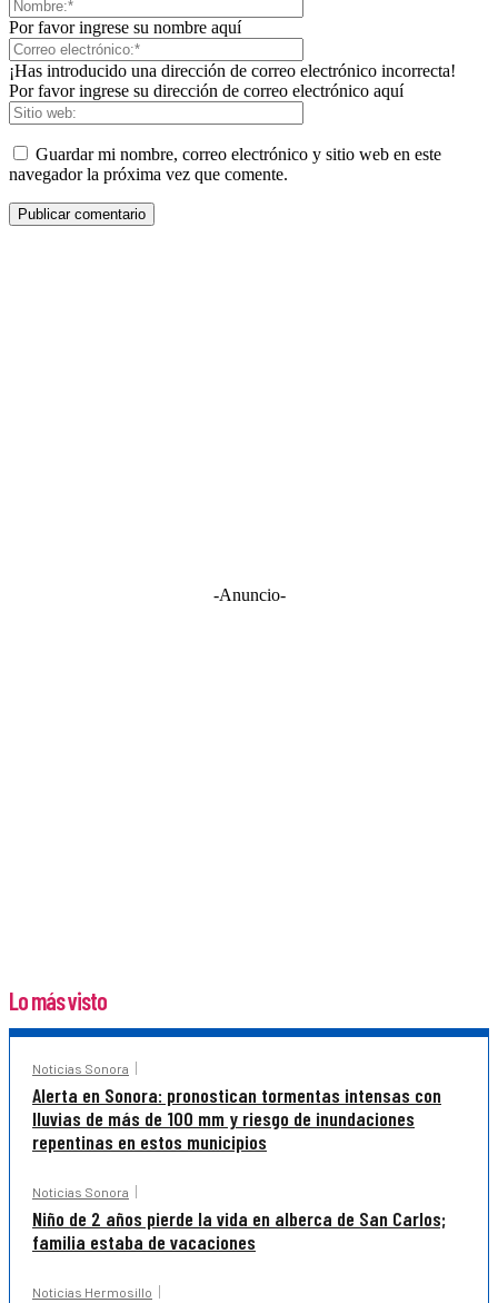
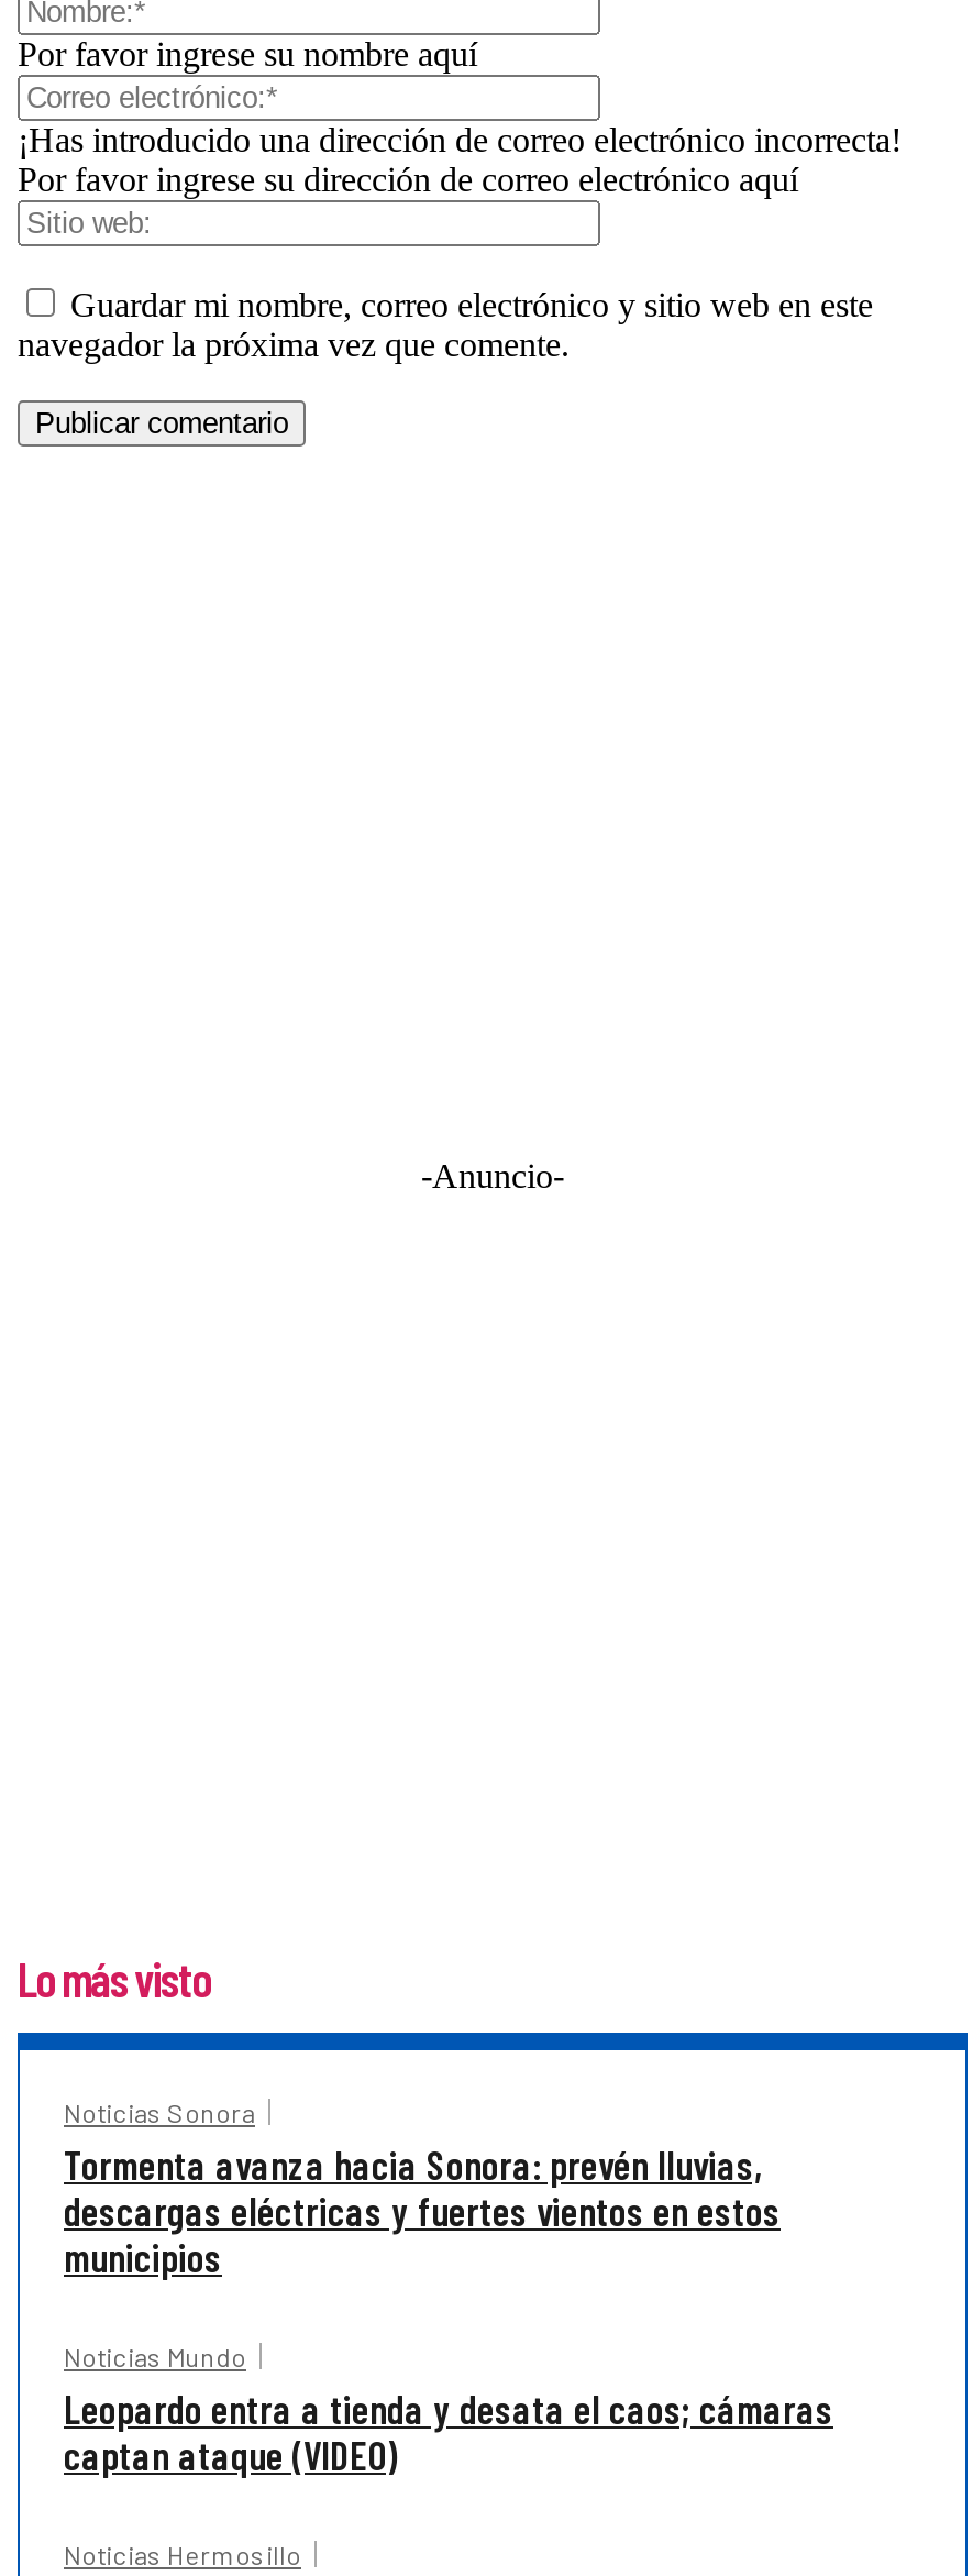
[32,1082,441,1153] Alerta en Sonora: pronostican tormentas intensas con | lluvias de más de 100 mm y riesgo de inundaciones | repentinas en estos municipios -> [64,2139,781,2280] Tormenta avanza hacia Sonora: prevén lluvias, | descargas eléctricas y fuertes vientos en estos | municipios
[32,1183,446,1253] Noticias Sonora | Niño de 2 años pierde la vida en alberca de San Carlos; | familia estaba de vacaciones -> [64,2340,833,2478] Noticias Mundo | Leopardo entra a tienda y desata el caos; cámaras | captan ataque (VIDEO)

